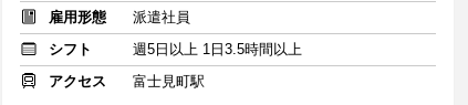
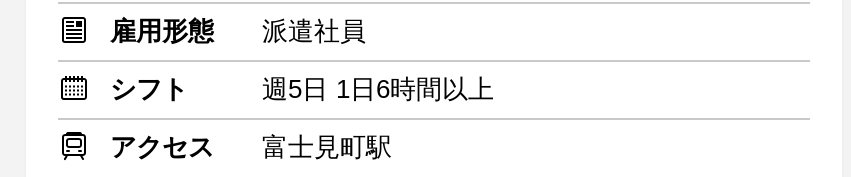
[133,41,302,57] 週5日以上 1日3.5時間以上 -> [262,74,494,104] 週5日 1日6時間以上

